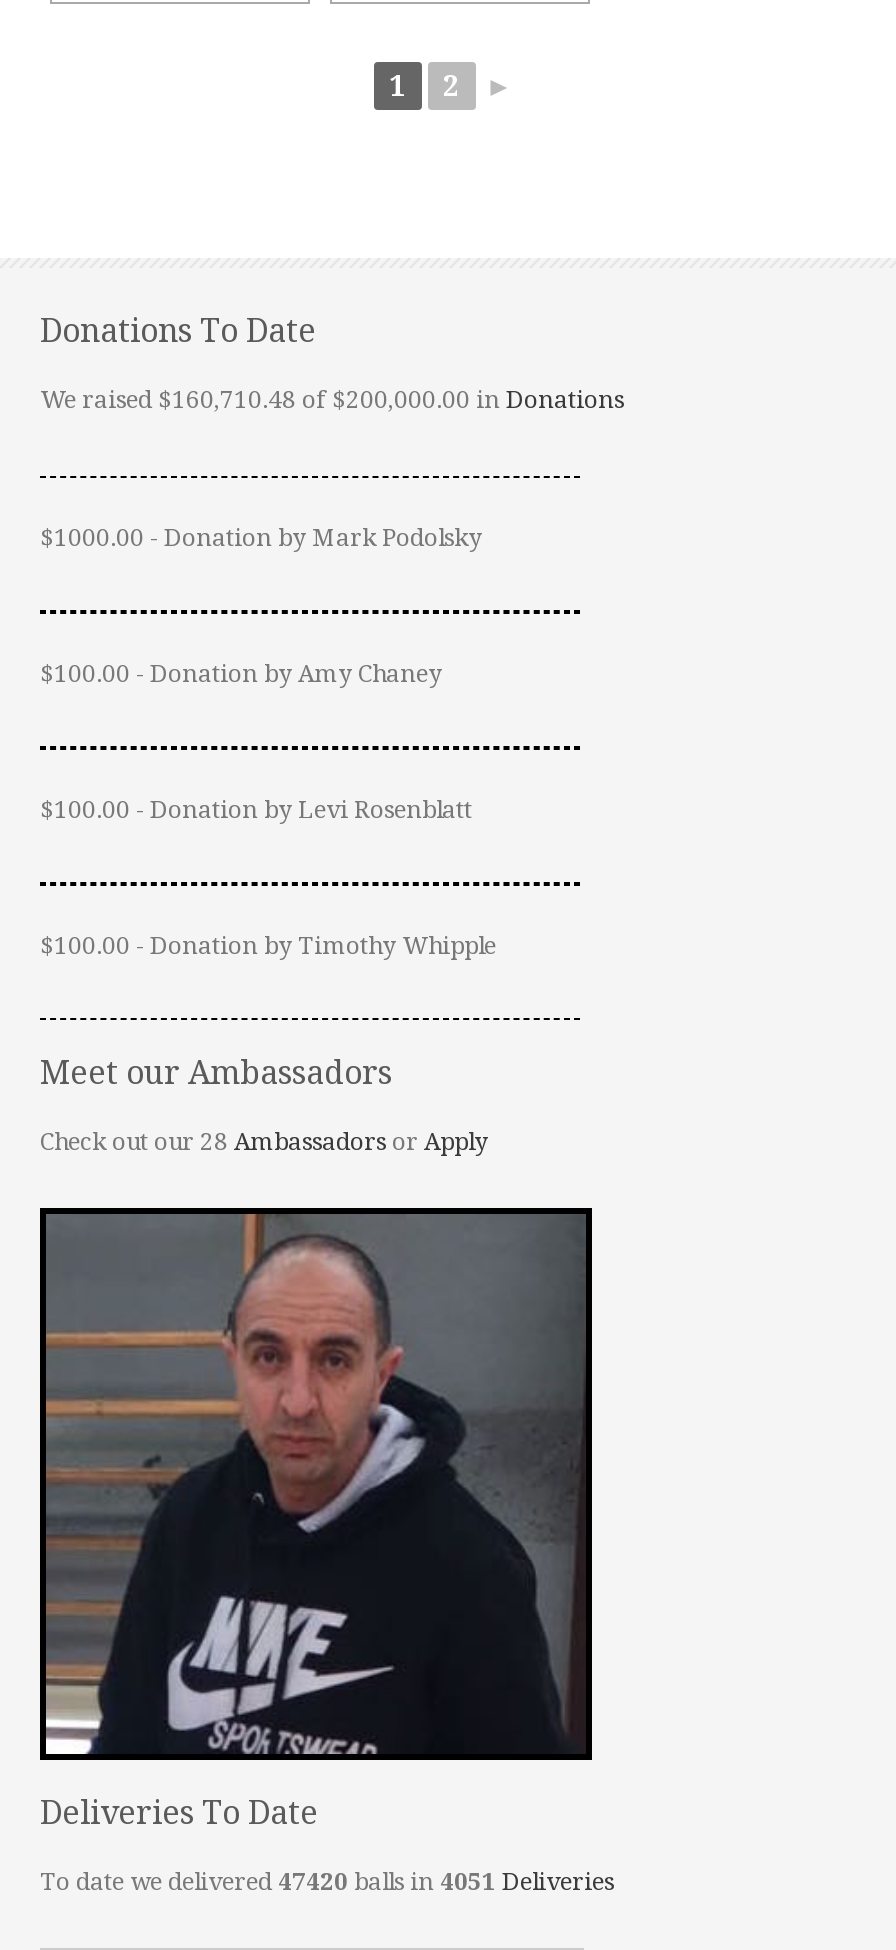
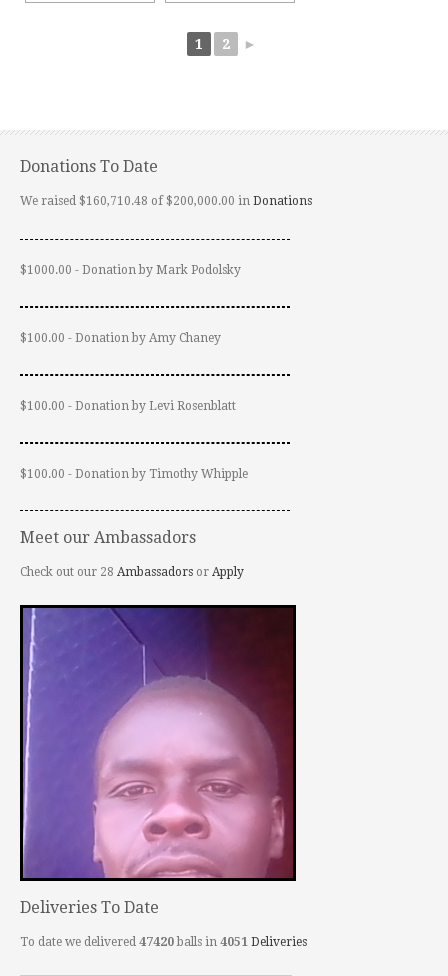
[44,1214,586,1756] [image] -> [22,607,293,879] [image]

